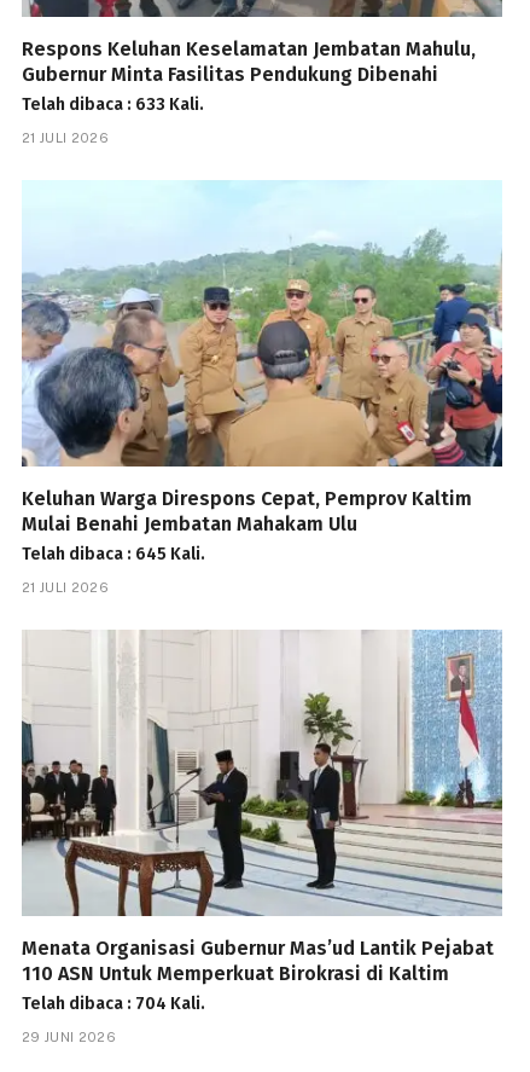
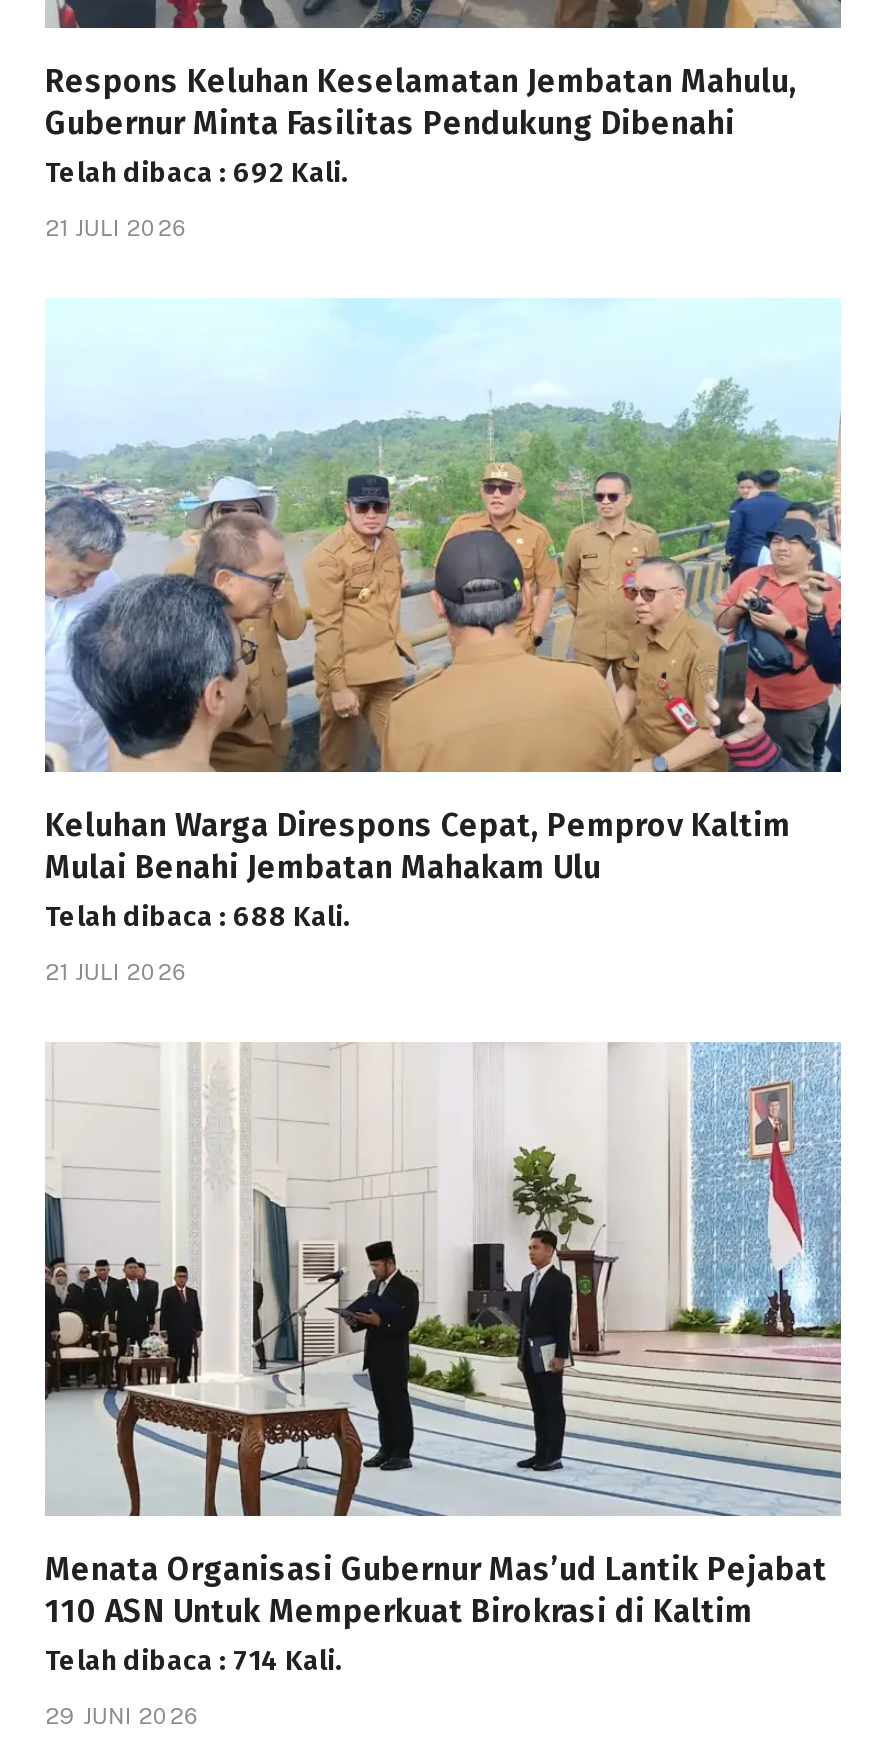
[22,95,204,115] Telah dibaca : 633 Kali. -> [45,157,349,191] Telah dibaca : 692 Kali.
[22,544,205,565] Telah dibaca : 645 Kali. -> [45,900,351,934] Telah dibaca : 688 Kali.
[22,994,205,1014] Telah dibaca : 704 Kali. -> [45,1644,343,1678] Telah dibaca : 714 Kali.

